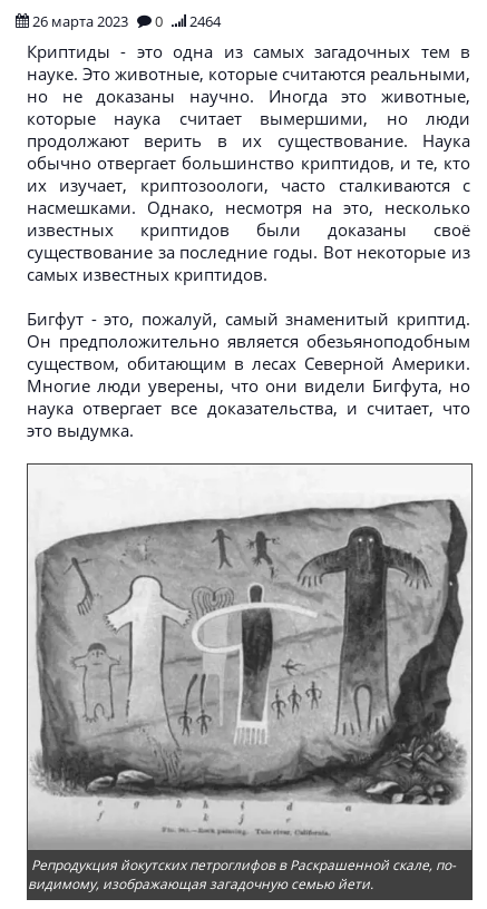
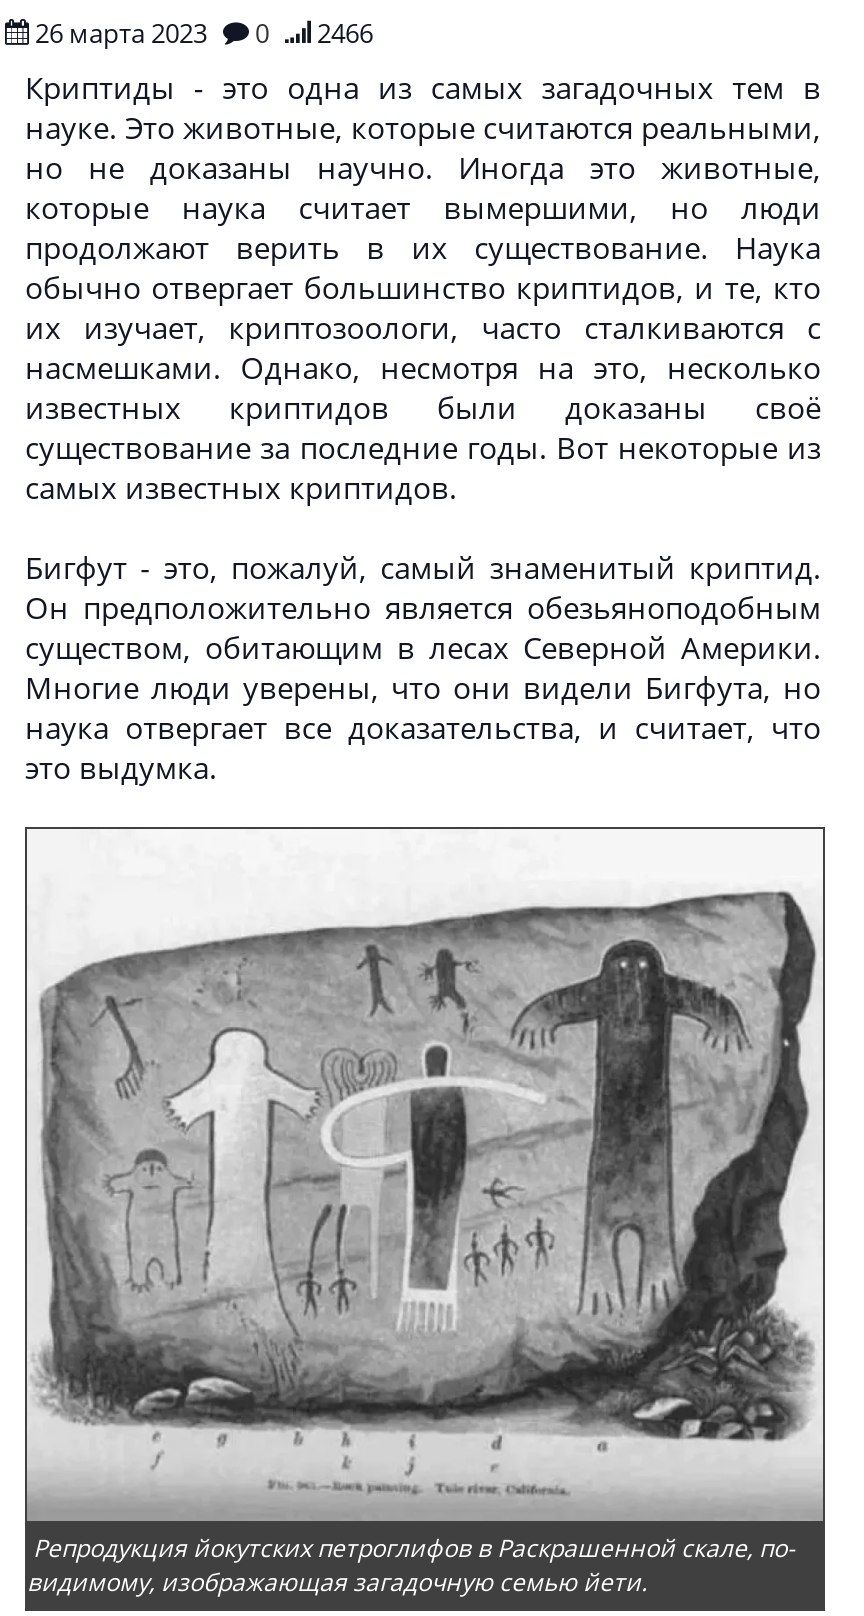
[29,11,221,31] 26 марта 2023 0 2464 -> [29,15,373,51] 26 марта 2023 0 2466

